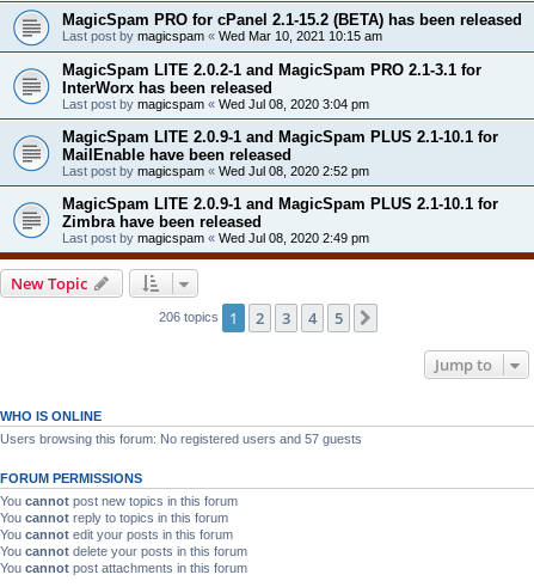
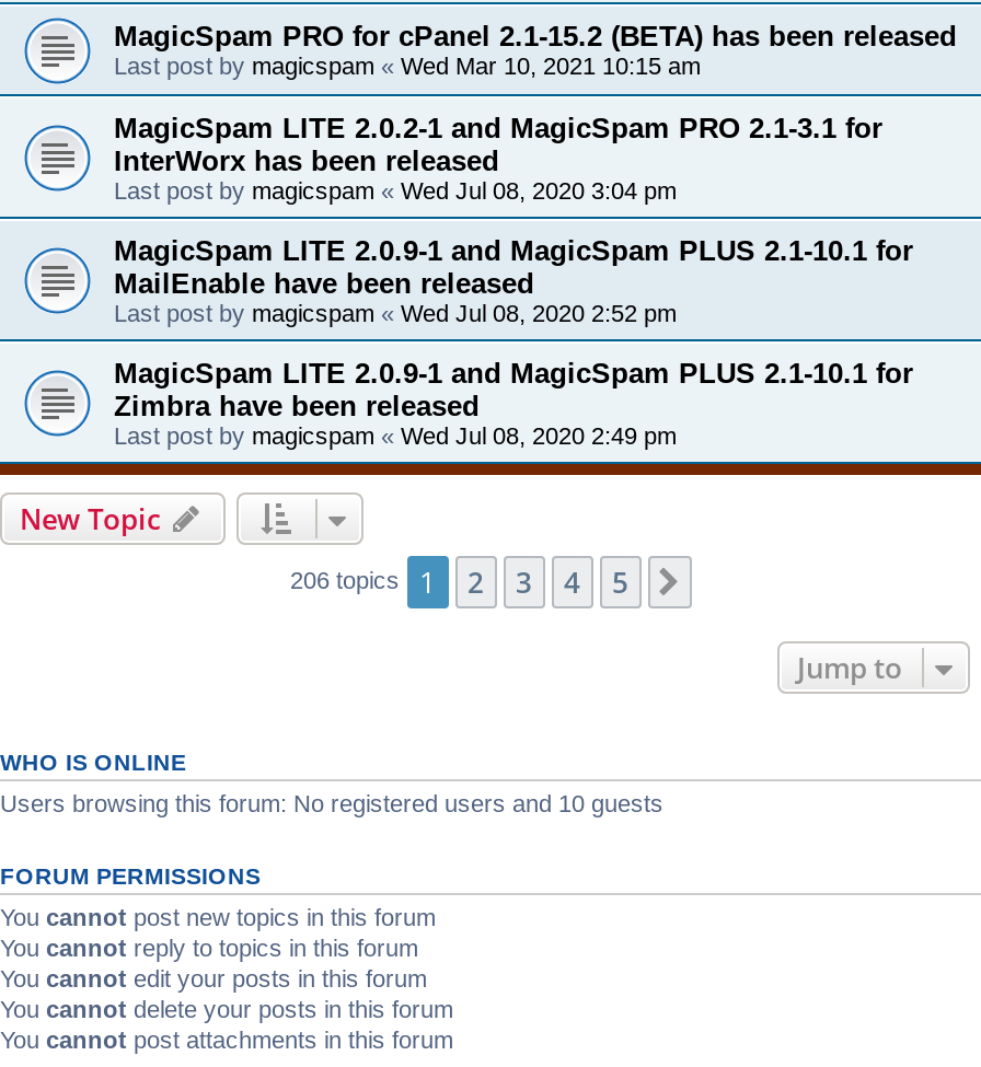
[0,431,362,445] Users browsing this forum: No registered users and 57 guests -> [0,789,663,815] Users browsing this forum: No registered users and 10 guests

